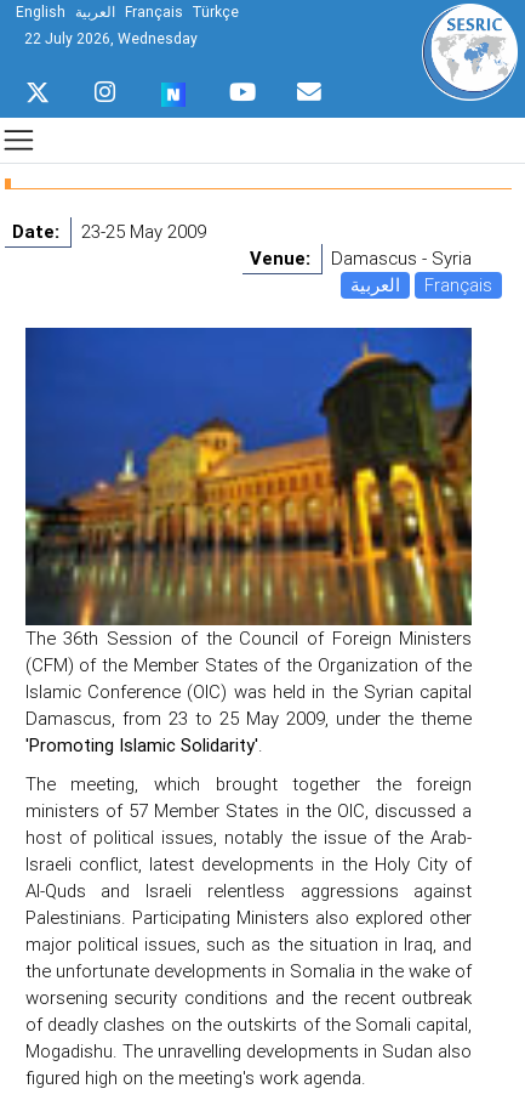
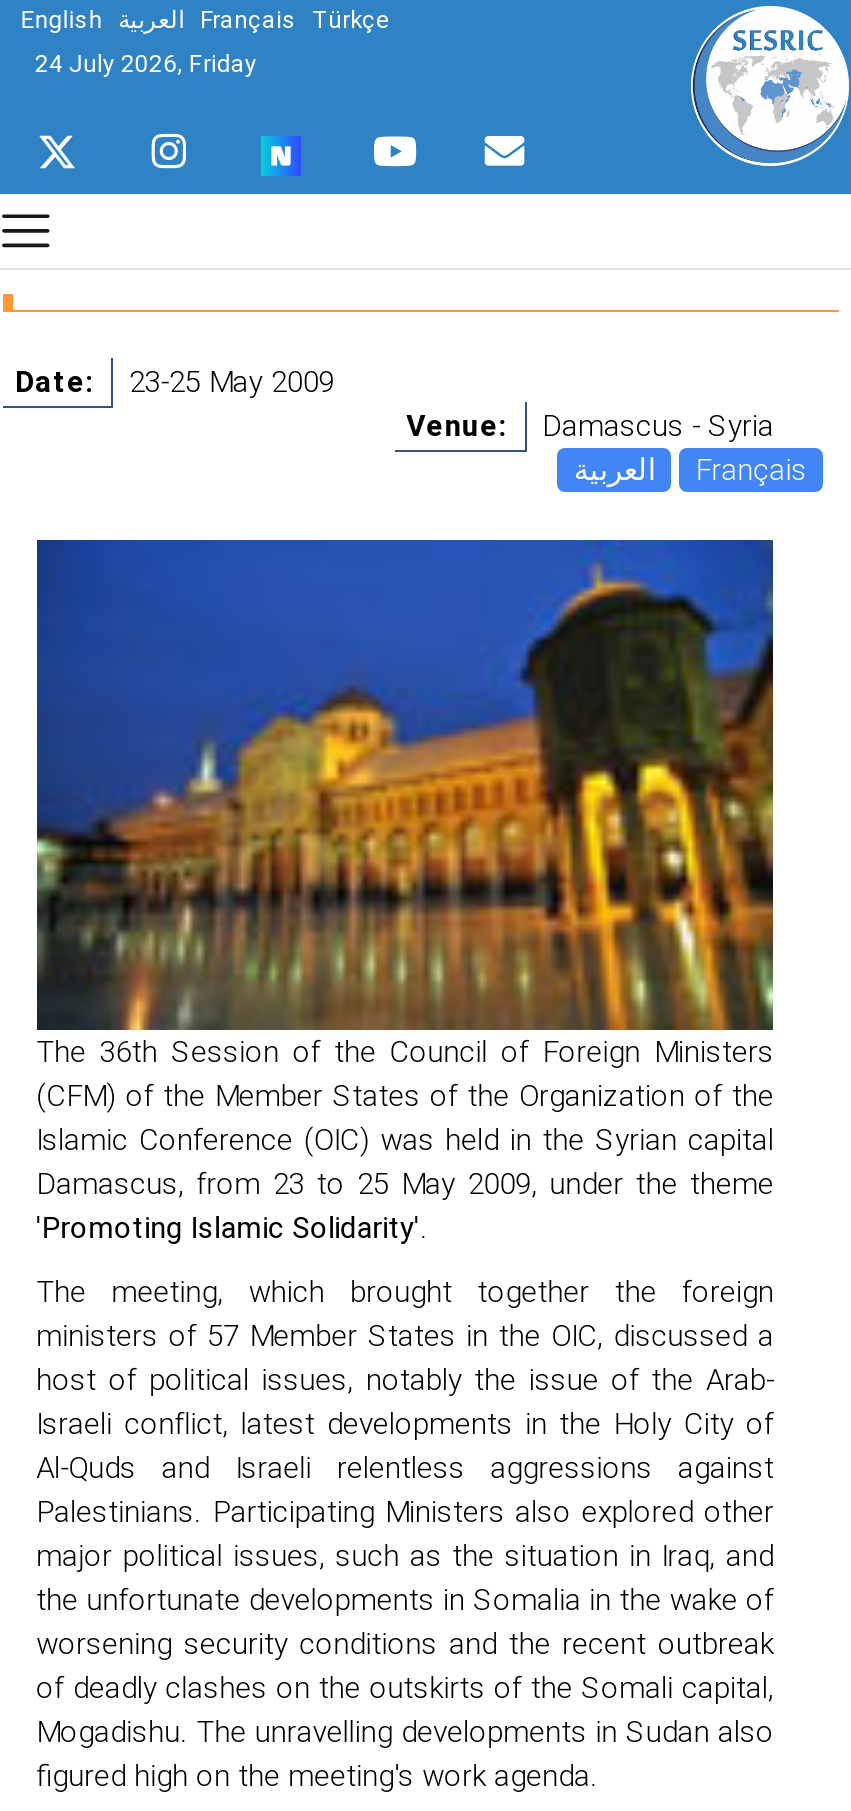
[24,29,197,47] 22 July 2026, Wednesday -> [35,48,257,78] 24 July 2026, Friday

